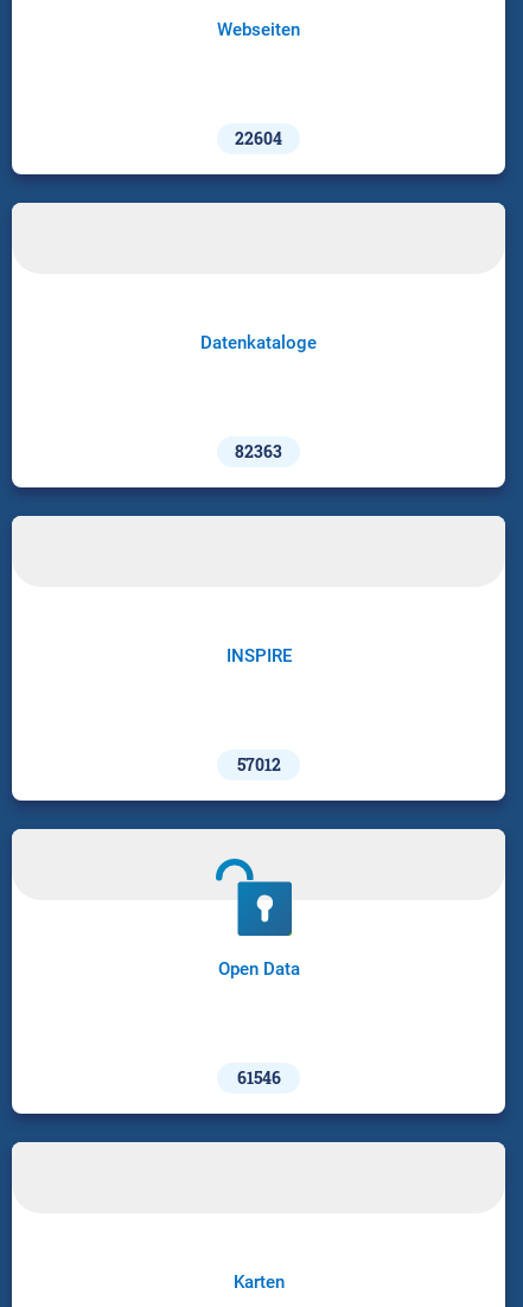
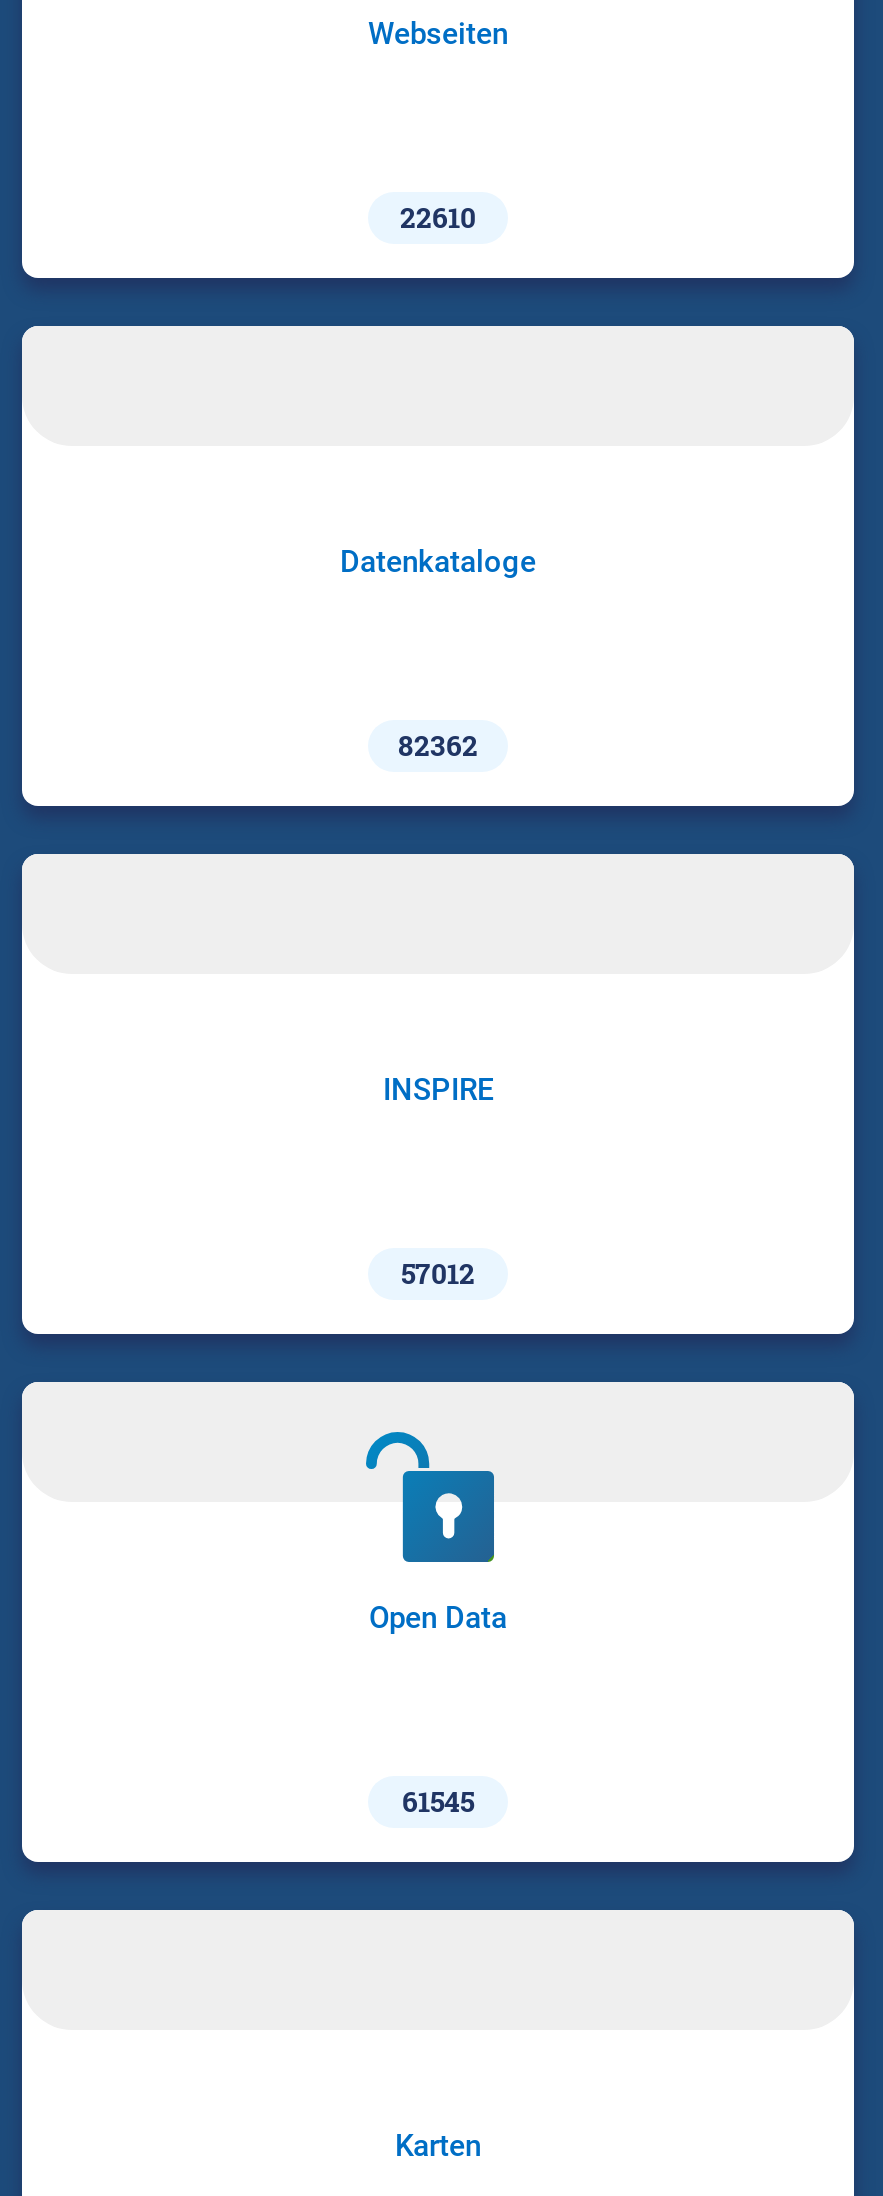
[235,127,282,149] 22604 -> [400,198,476,236] 22610
[235,440,282,462] 82363 -> [398,726,478,764] 82362
[237,1066,280,1089] 61546 -> [402,1782,474,1820] 61545

